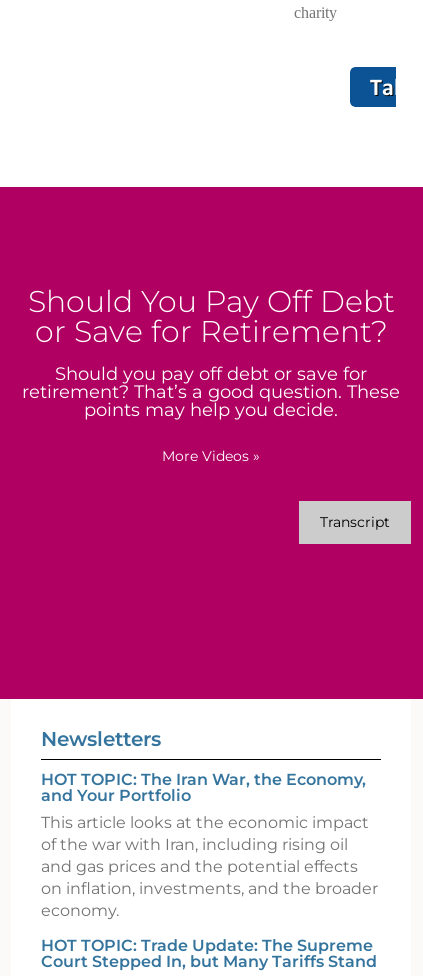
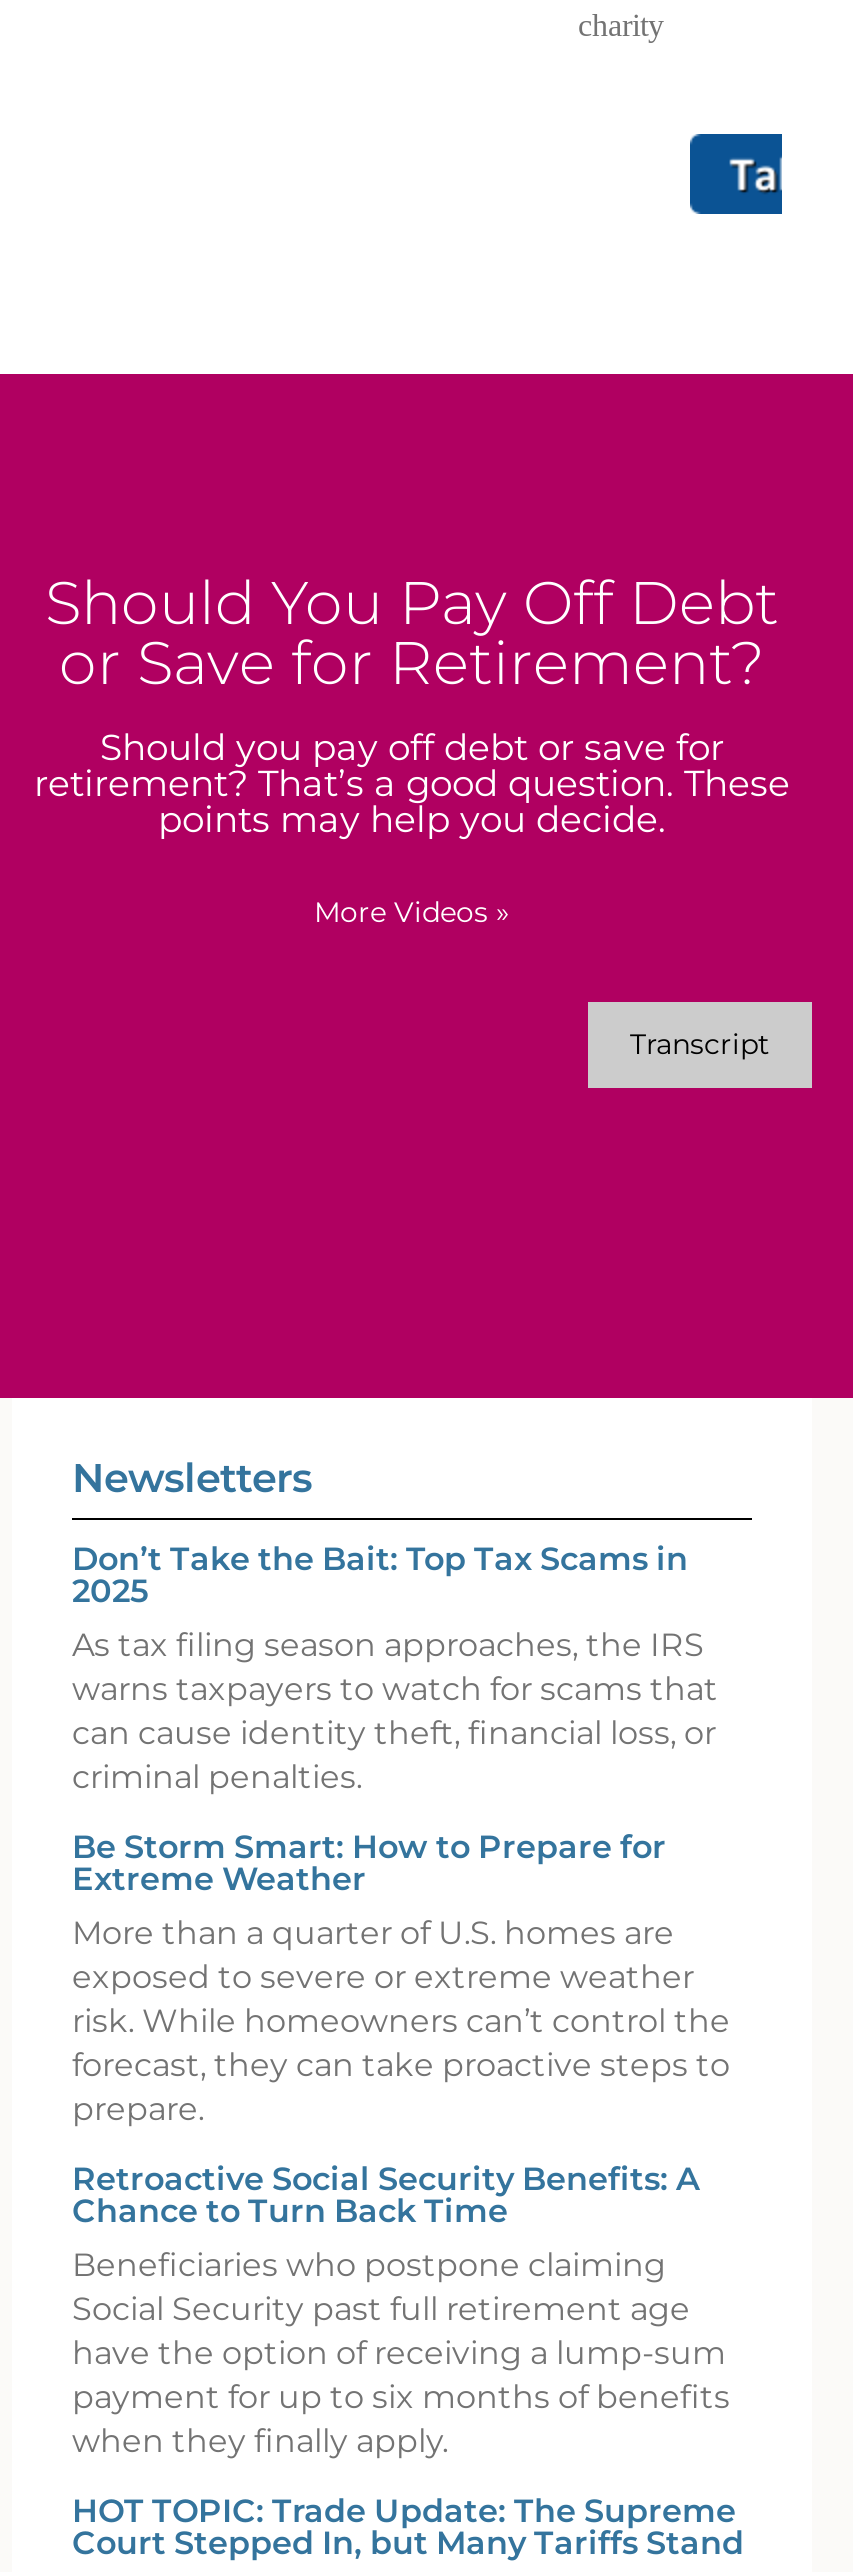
[41,770,378,920] HOT TOPIC: The Iran War, the Economy, | and Your Portfolio | This article looks at the economic impact | of the war with Iran, including rising oil | and gas prices and the potential effects | on inflation, investments, and the broader | economy. -> [72,1540,730,2460] Don’t Take the Bait: Top Tax Scams in | 2025 | As tax filing season approaches, the IRS | warns taxpayers to watch for scams that | can cause identity theft, financial loss, or | criminal penalties. | Be Storm Smart: How to Prepare for | Extreme Weather | More than a quarter of U.S. homes are | exposed to severe or extreme weather | risk. While homeowners can’t control the | forecast, they can take proactive steps to | prepare. | Retroactive Social Security Benefits: A | Chance to Turn Back Time | Beneficiaries who postpone claiming | Social Security past full retirement age | have the option of receiving a lump-sum | payment for up to six months of benefits | when they finally apply.

